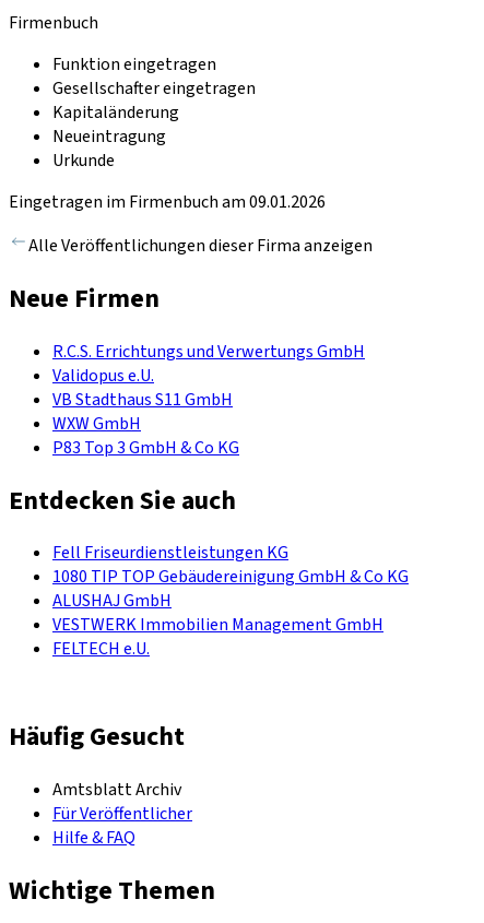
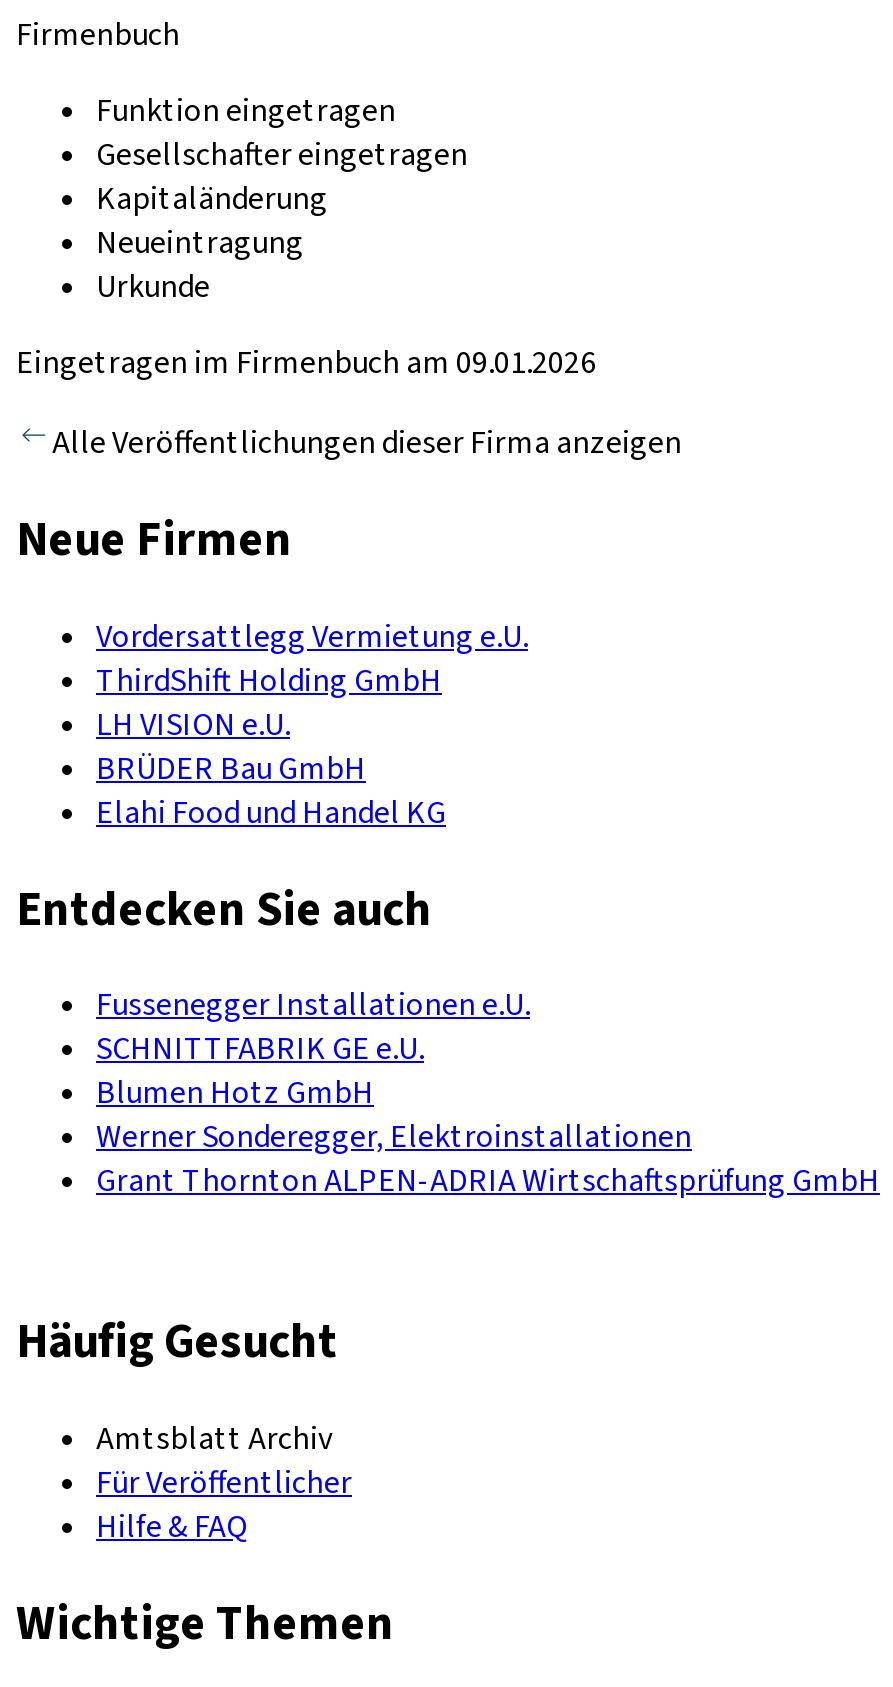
[52,339,365,460] R.C.S. Errichtungs und Verwertungs GmbH | Validopus e.U. | VB Stadthaus S11 GmbH | WXW GmbH | P83 Top 3 GmbH & Co KG -> [96,614,528,834] Vordersattlegg Vermietung e.U. | ThirdShift Holding GmbH | LH VISION e.U. | BRÜDER Bau GmbH | Elahi Food und Handel KG
[52,541,409,661] Fell Friseurdienstleistungen KG | 1080 TIP TOP Gebäudereinigung GmbH & Co KG | ALUSHAJ GmbH | VESTWERK Immobilien Management GmbH | FELTECH e.U. -> [96,984,880,1204] Fussenegger Installationen e.U. | SCHNITTFABRIK GE e.U. | Blumen Hotz GmbH | Werner Sonderegger, Elektroinstallationen | Grant Thornton ALPEN-ADRIA Wirtschaftsprüfung GmbH

